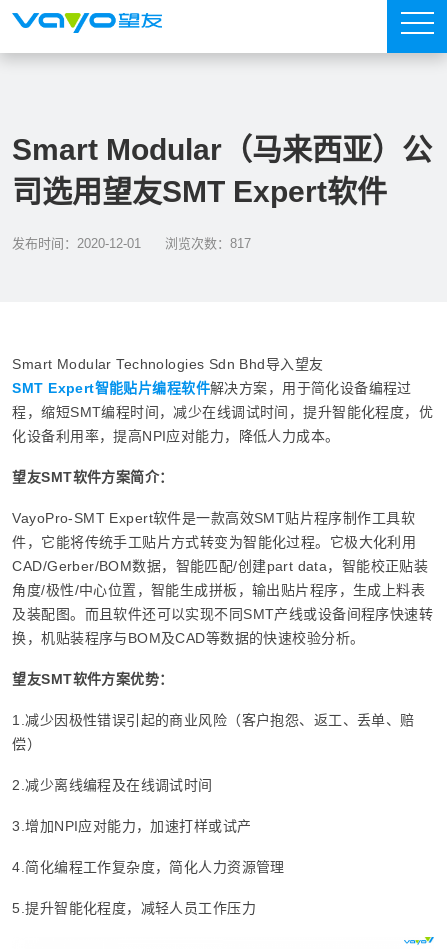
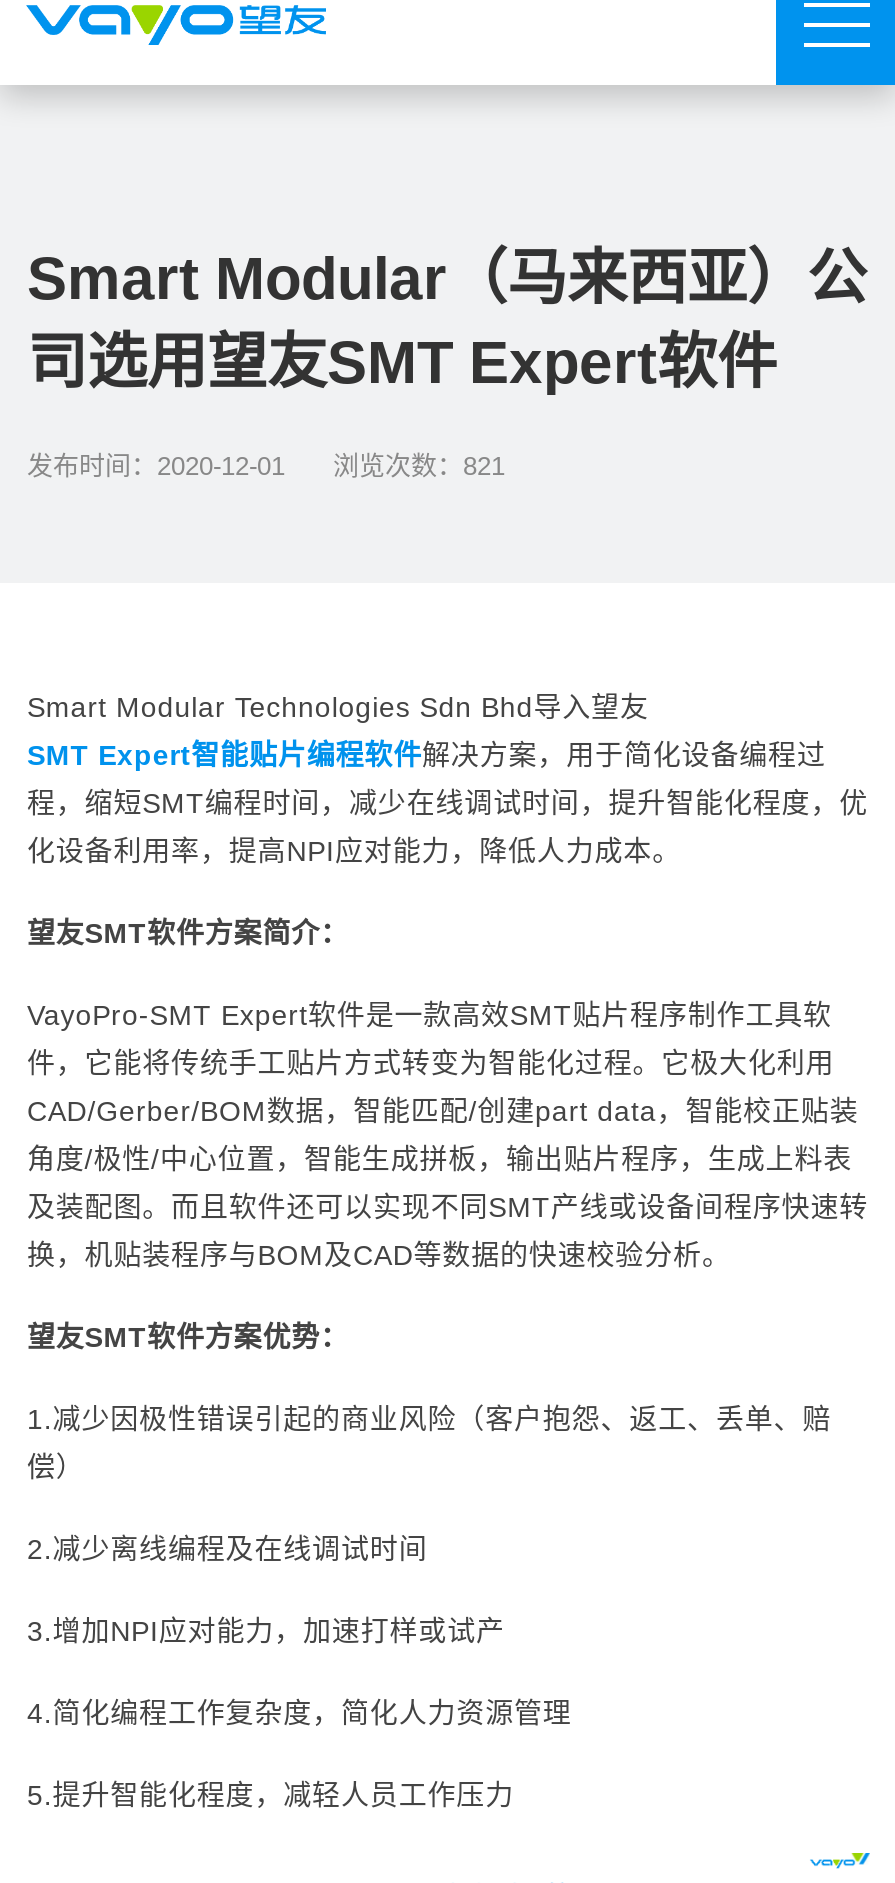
[12,236,251,251] 发布时间：2020-12-01 浏览次数：817 -> [27,451,505,481] 发布时间：2020-12-01 浏览次数：821

